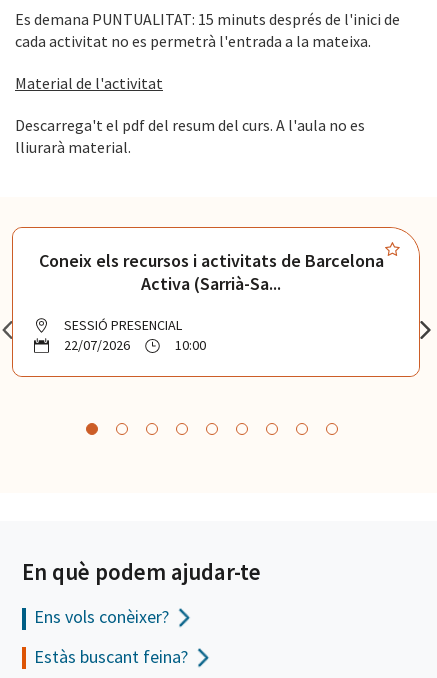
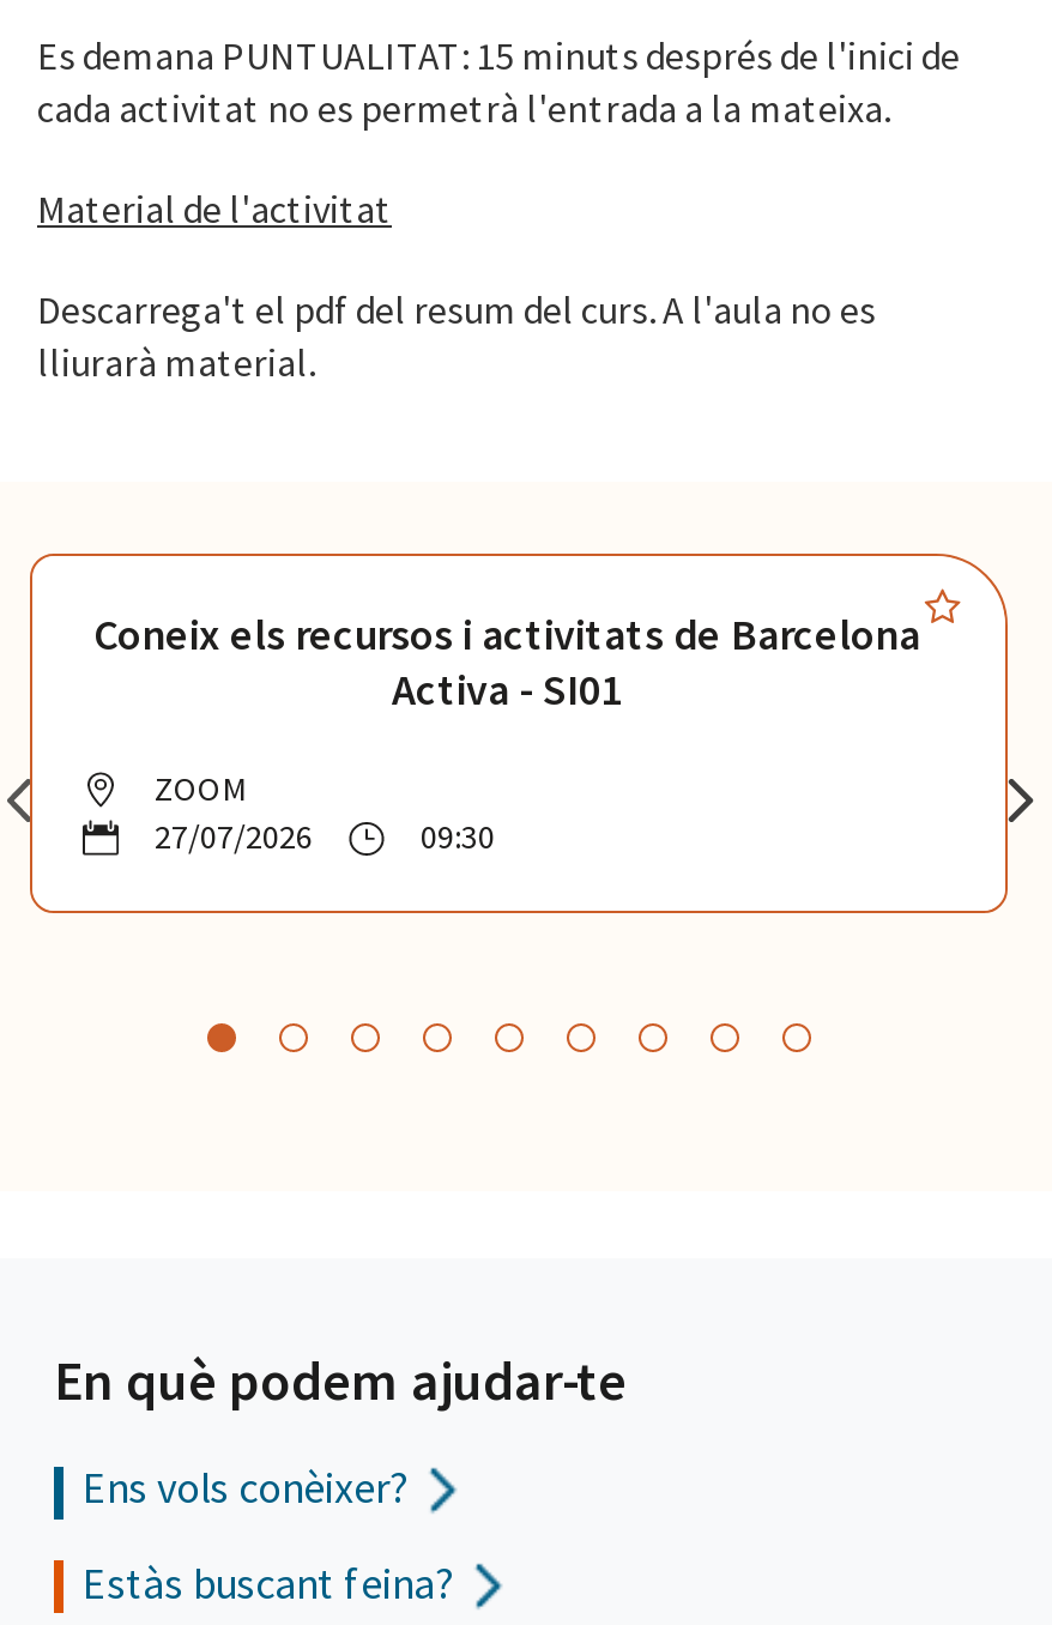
[141,272,281,295] Activa (Sarrià-Sa... -> [392,662,622,717] Activa - SI01
[64,316,206,354] SESSIÓ PRESENCIAL | 22/07/2026 | 10:00 -> [155,767,495,859] ZOOM | 27/07/2026 | 09:30

